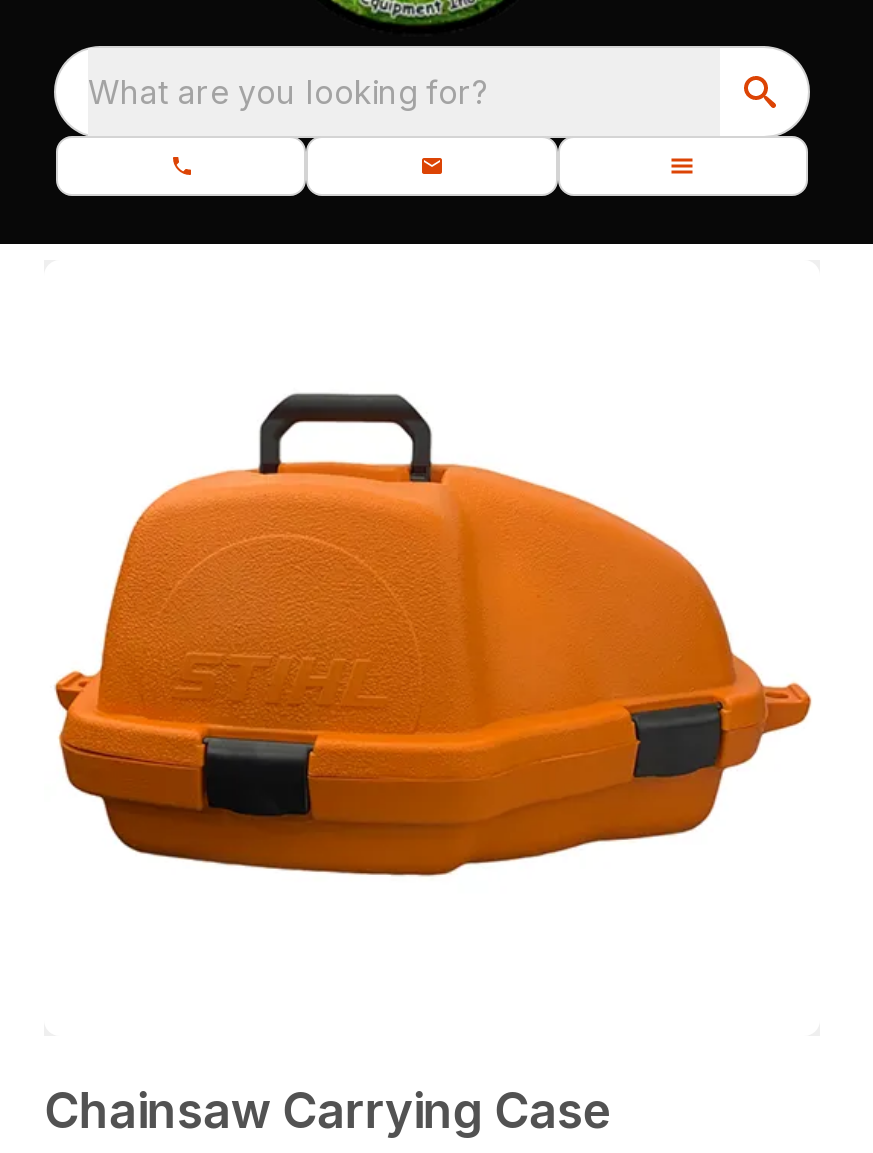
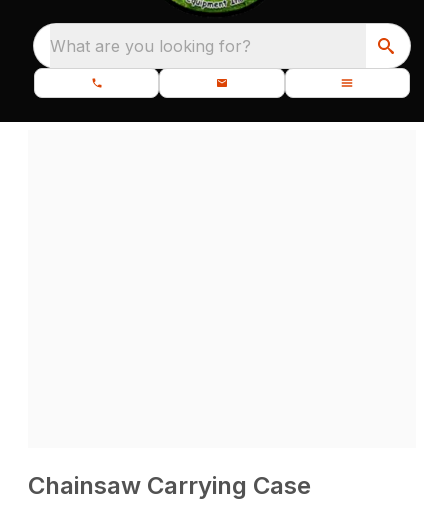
[54,392,812,878] [image] -> none

